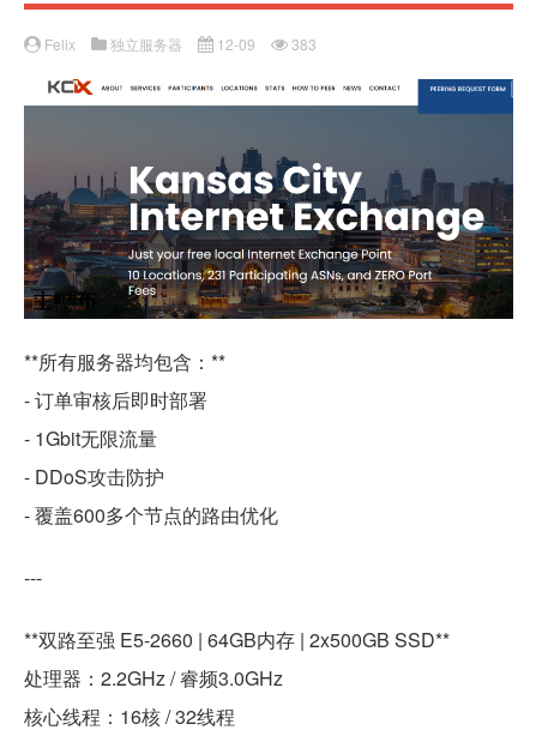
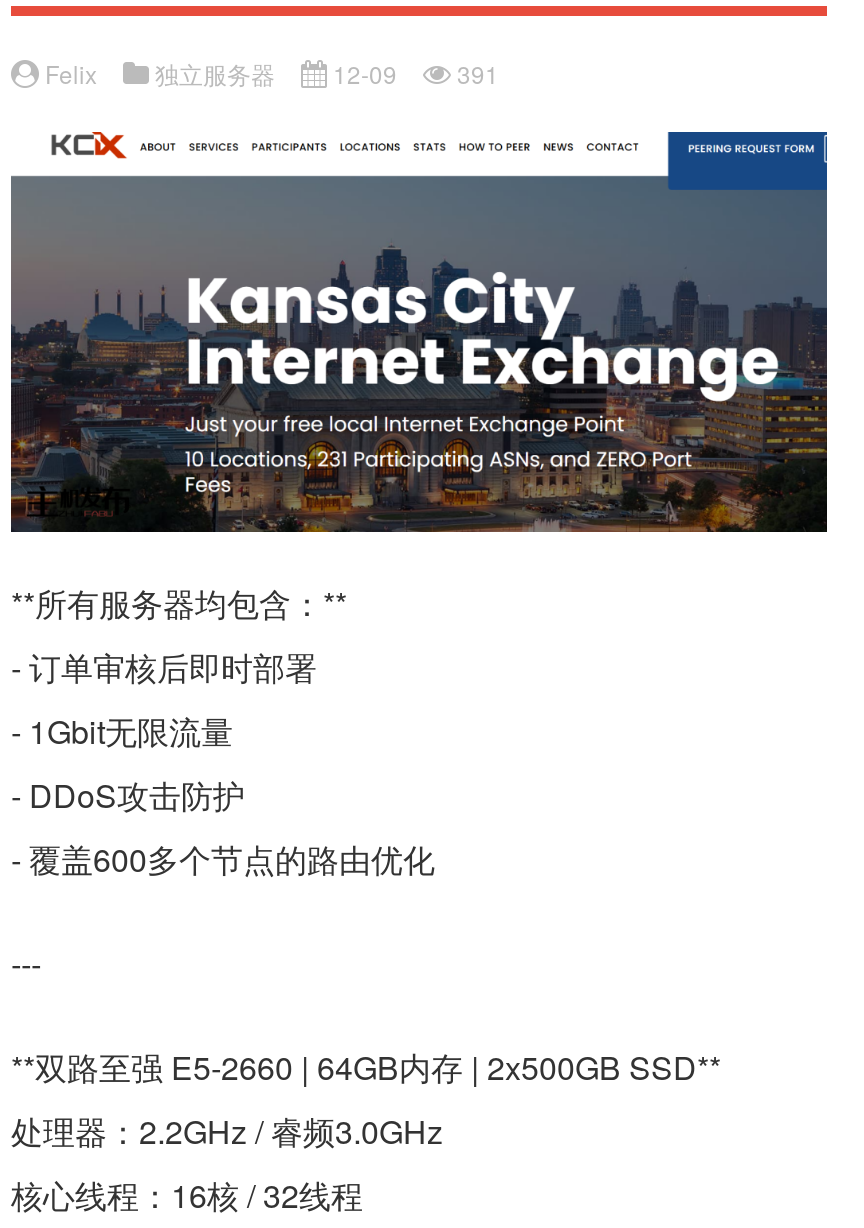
[44,33,317,54] Felix 独立服务器 12-09 383 -> [45,56,499,90] Felix 独立服务器 12-09 391

